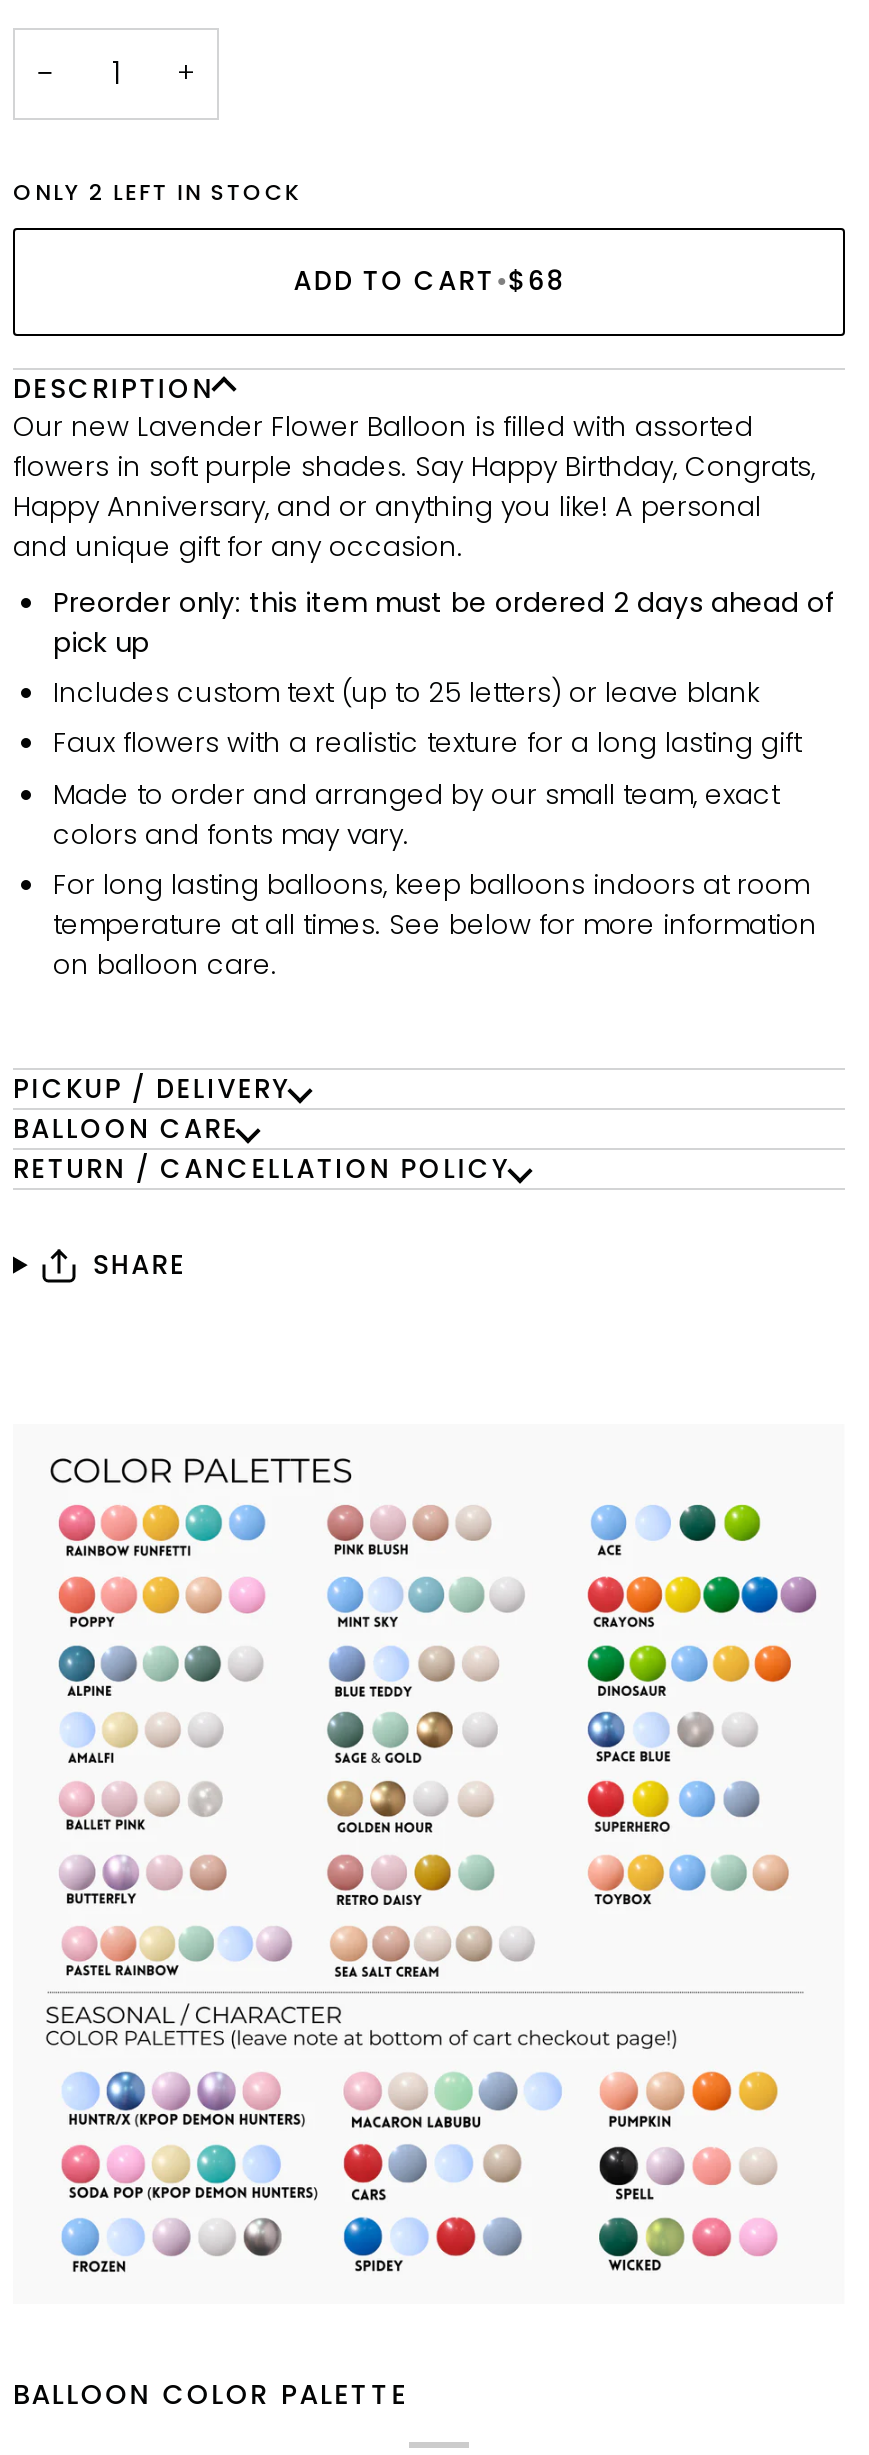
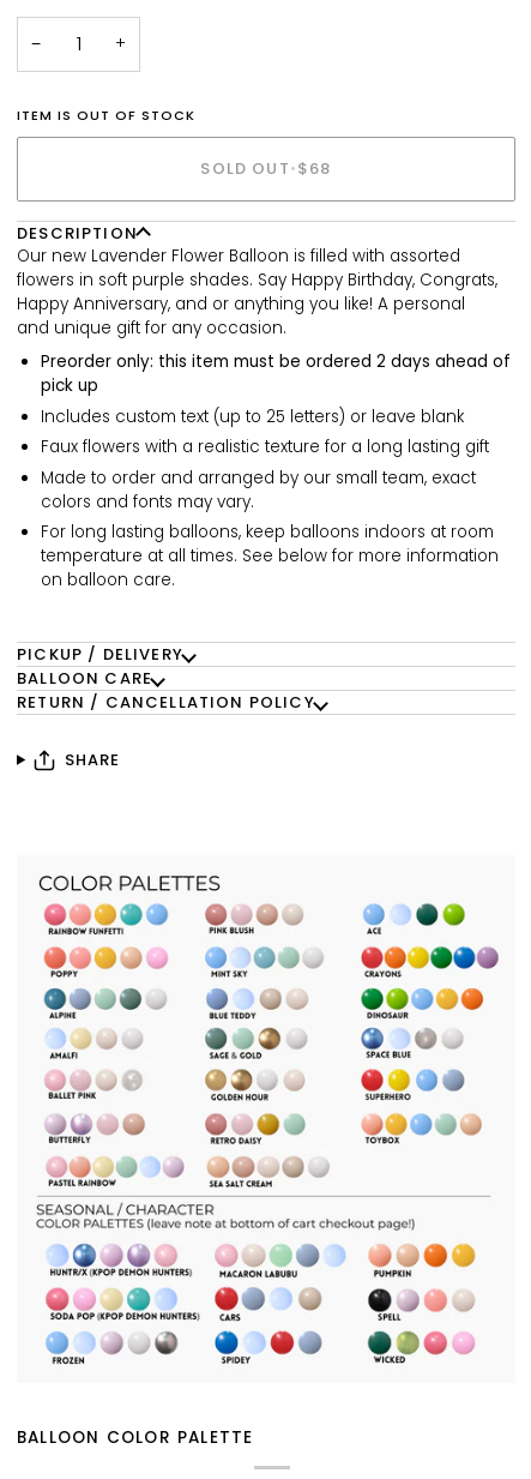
[13,175,301,207] ONLY 2 LEFT IN STOCK -> [17,106,195,125] ITEM IS OUT OF STOCK
[293,261,565,299] ADD TO CART •$68 -> [201,158,331,181] SOLD OUT •$68

